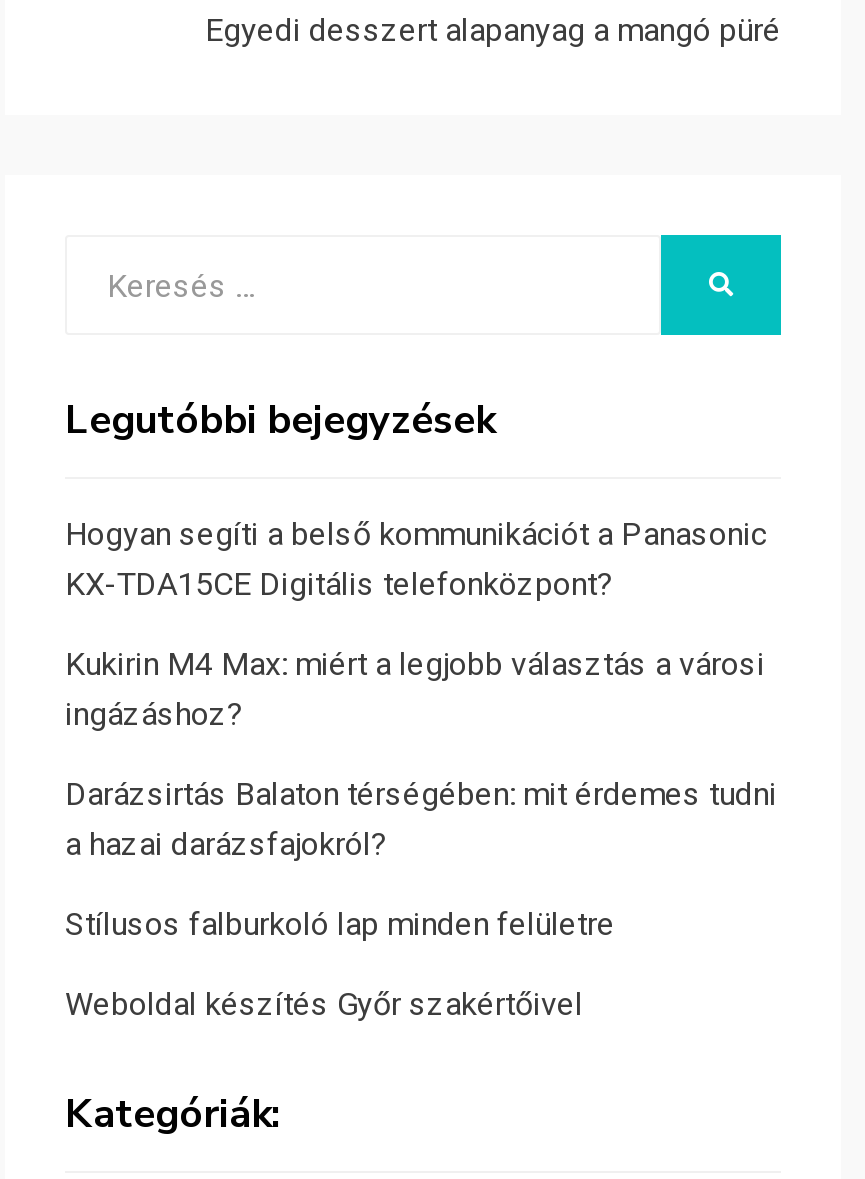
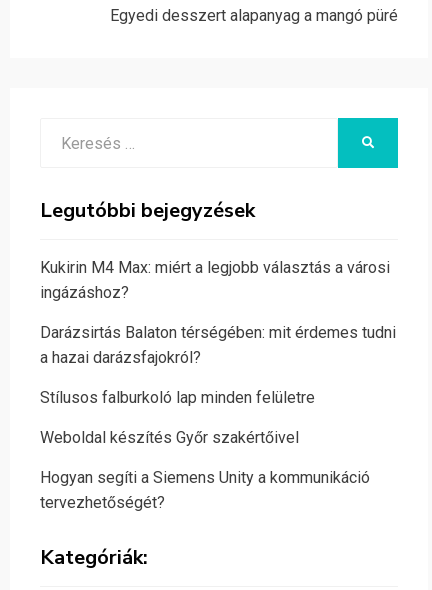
[65,516,767,604] Hogyan segíti a belső kommunikációt a Panasonic | KX-TDA15CE Digitális telefonközpont? -> none
moved [65,646,777,1024] -> [40,258,396,447]: Kukirin M4 Max: miért a legjobb választás a városi | ingázáshoz? | Darázsirtás Balaton térségében: mit érdemes tudni | a hazai darázsfajokról? | Stílusos falburkoló lap minden felületre | Weboldal készítés Győr szakértőivel
none -> [40,468,370,512] Hogyan segíti a Siemens Unity a kommunikáció | tervezhetőségét?

